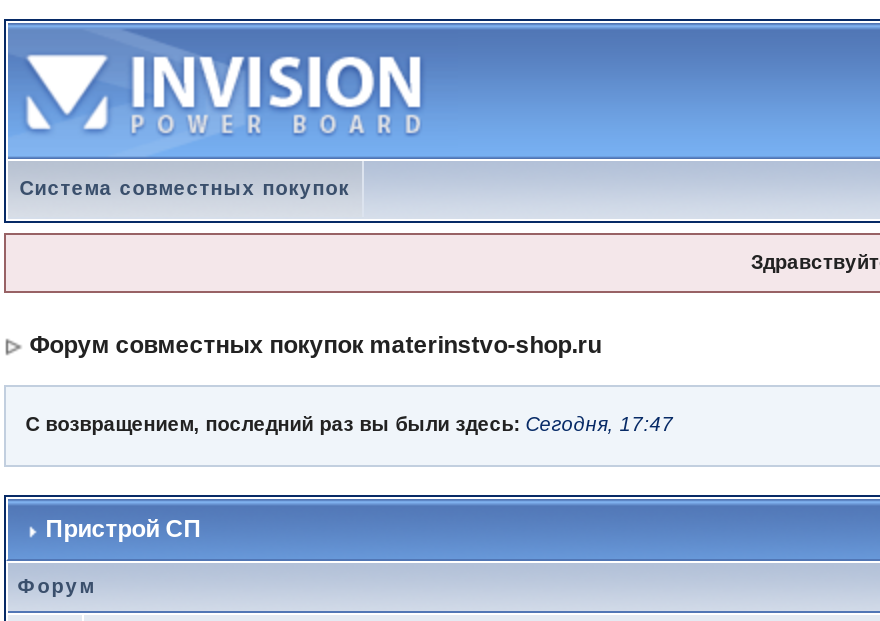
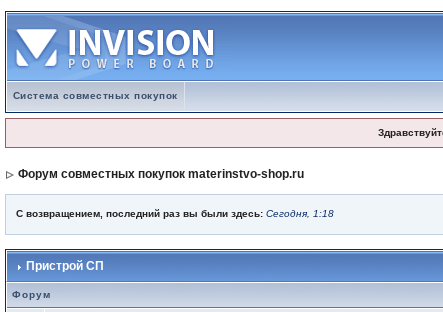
[26,413,674,435] С возвращением, последний раз вы были здесь: Сегодня, 17:47 -> [16,208,334,219] С возвращением, последний раз вы были здесь: Сегодня, 1:18

